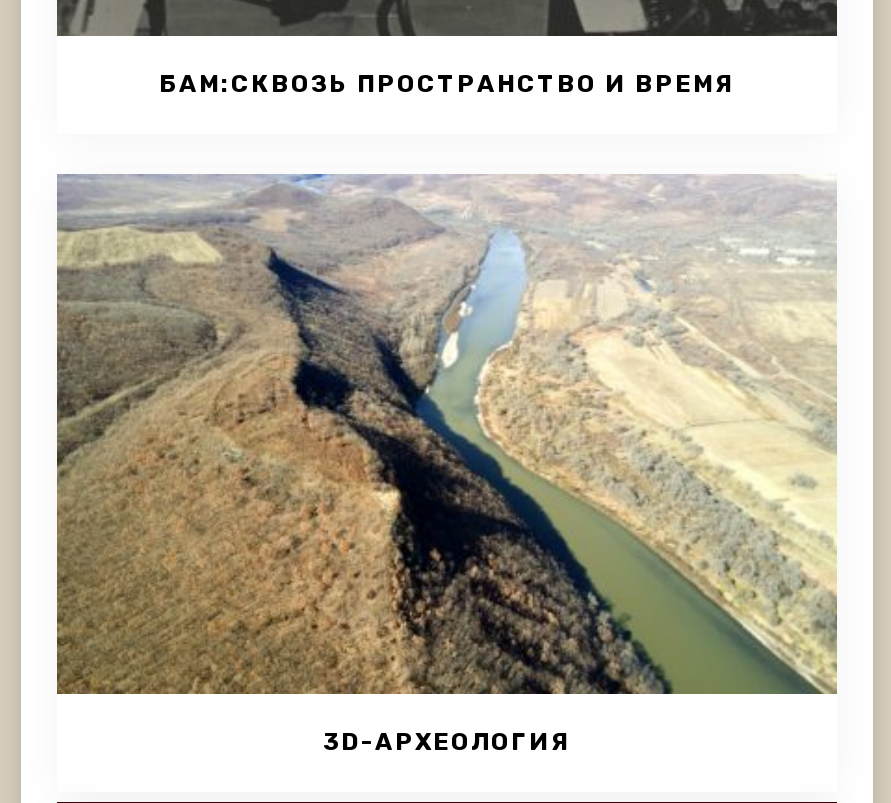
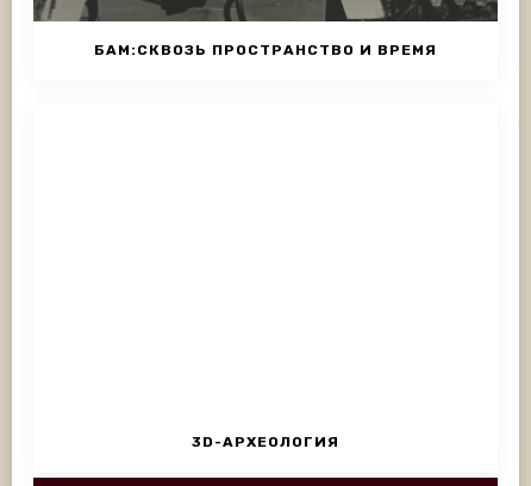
[55,172,839,696] [image] -> none

